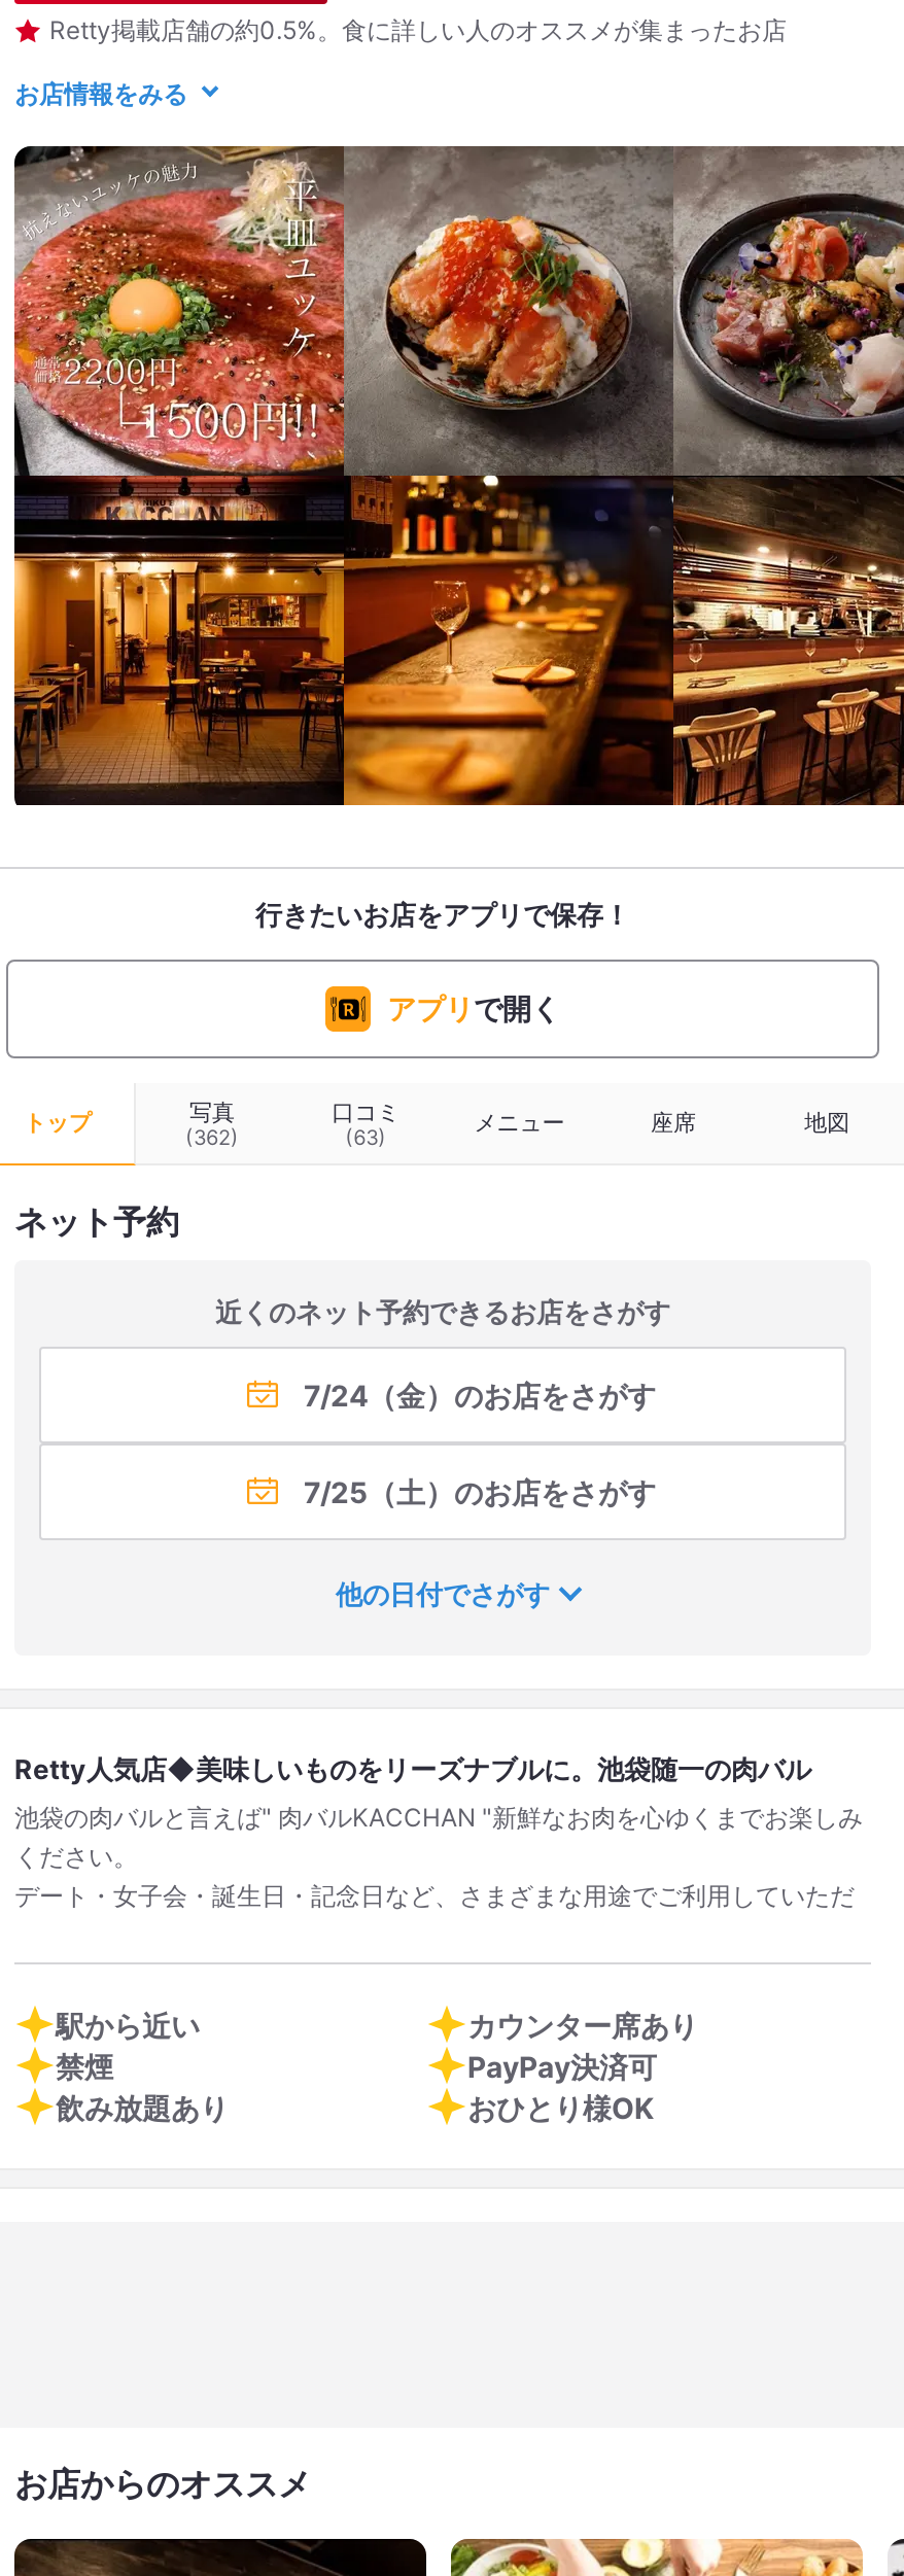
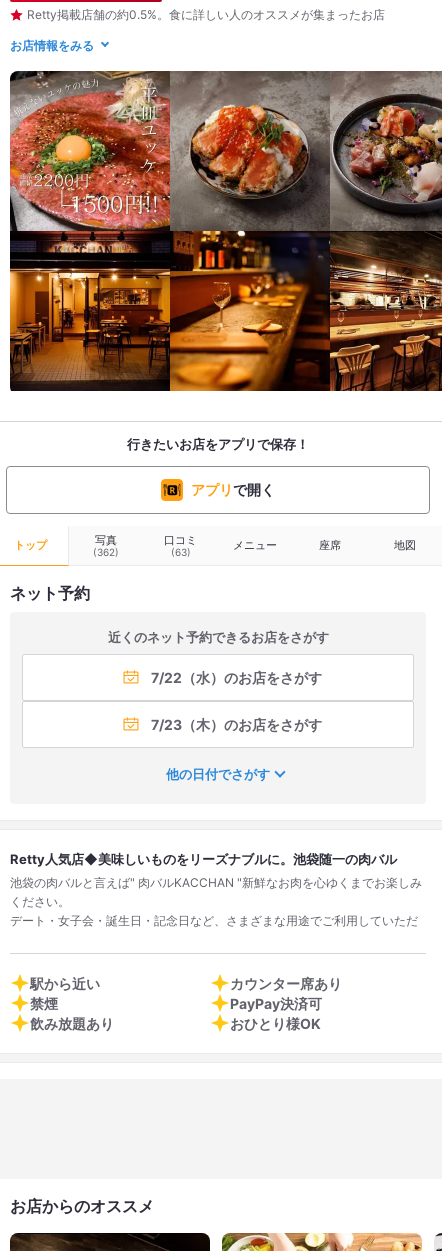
[304,1378,656,1413] 7/24（金）のお店をさがす -> [150,669,321,686] 7/22（水）のお店をさがす
[304,1474,656,1509] 7/25（土）のお店をさがす -> [150,716,321,733] 7/23（木）のお店をさがす

